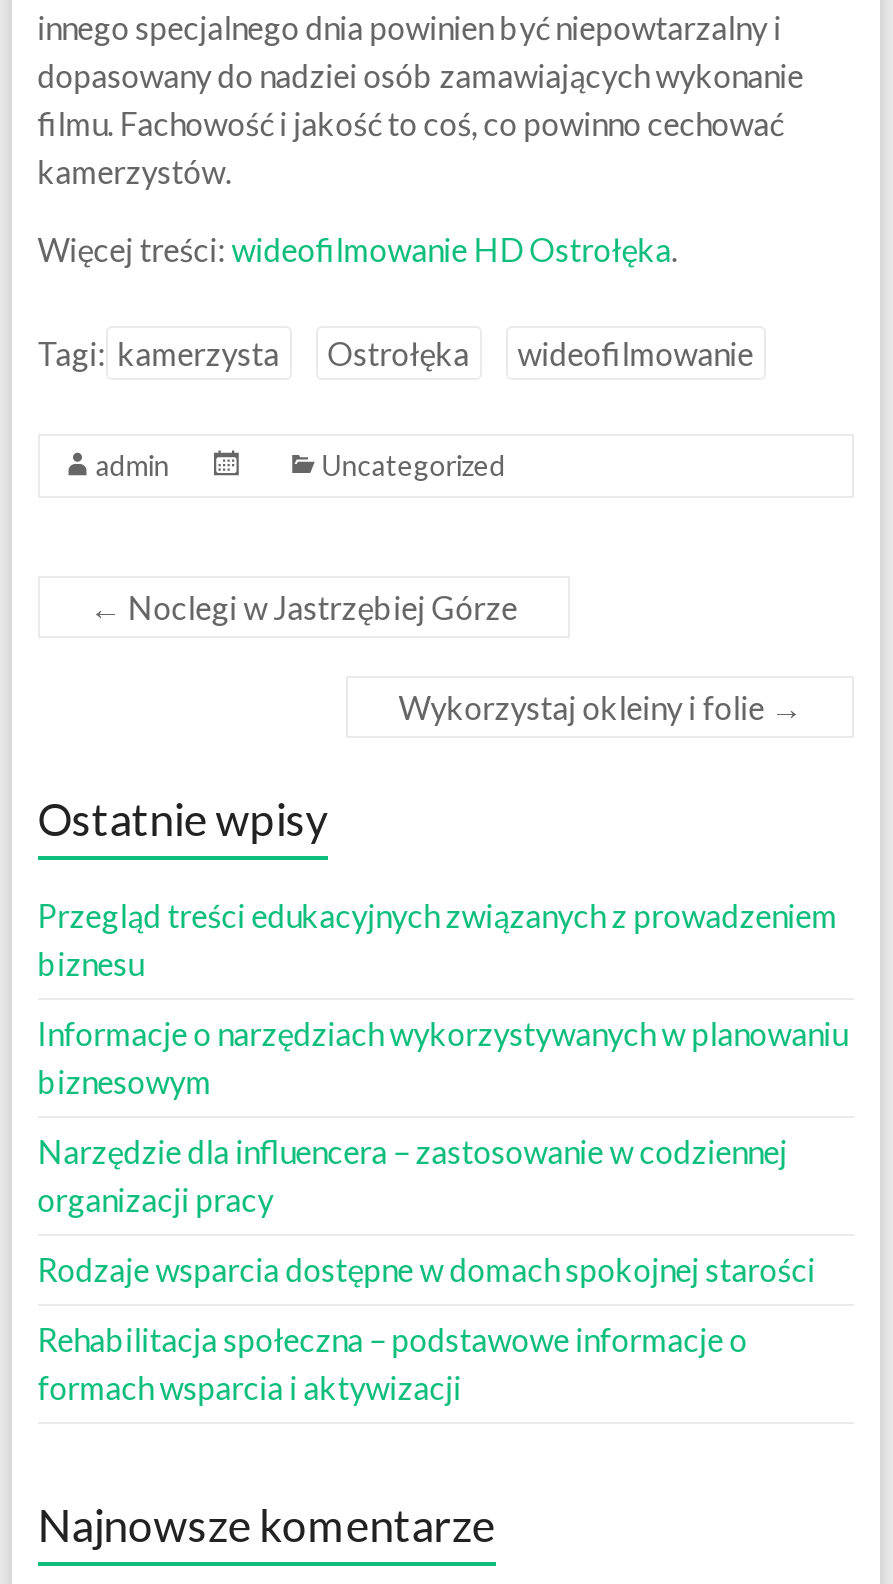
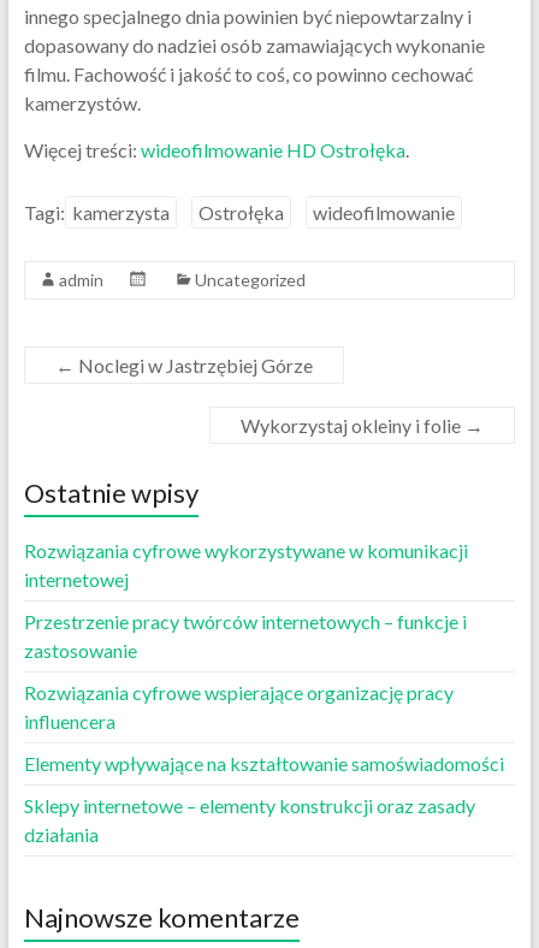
[38,896,838,982] Przegląd treści edukacyjnych związanych z prowadzeniem | biznesu -> [24,539,468,591] Rozwiązania cyfrowe wykorzystywane w komunikacji | internetowej
[38,1014,848,1100] Informacje o narzędziach wykorzystywanych w planowaniu | biznesowym -> [24,610,467,662] Przestrzenie pracy twórców internetowych – funkcje i | zastosowanie
[38,1132,788,1218] Narzędzie dla influencera – zastosowanie w codziennej | organizacji pracy -> [24,681,453,733] Rozwiązania cyfrowe wspierające organizację pracy | influencera
[38,1250,816,1288] Rodzaje wsparcia dostępne w domach spokojnej starości -> [24,752,504,775] Elementy wpływające na kształtowanie samoświadomości
[38,1320,748,1406] Rehabilitacja społeczna – podstawowe informacje o | formach wsparcia i aktywizacji -> [24,794,475,846] Sklepy internetowe – elementy konstrukcji oraz zasady | działania

